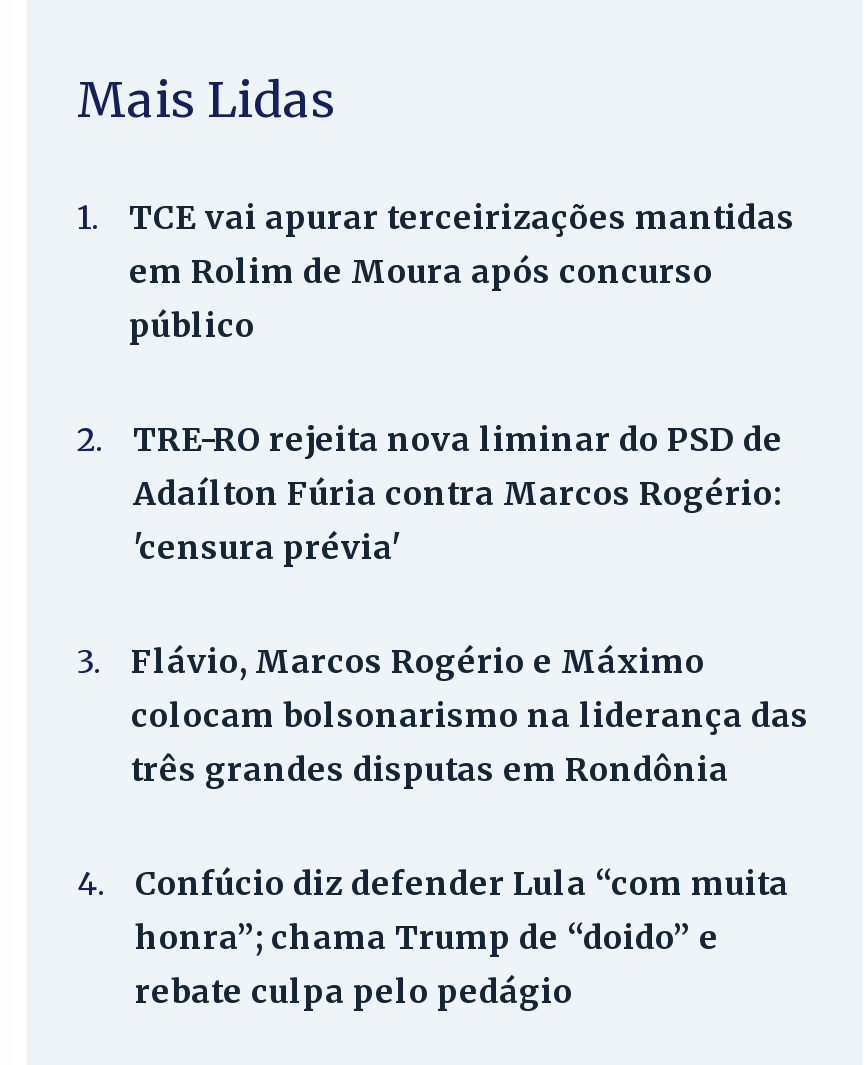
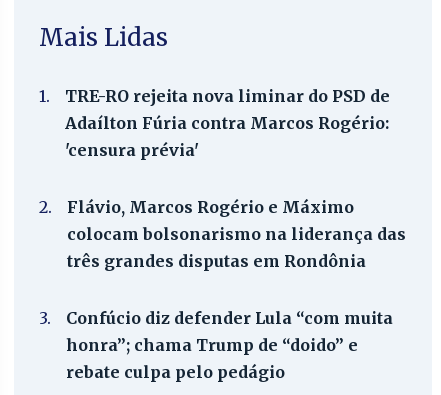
[77,197,795,459] TCE vai apurar terceirizações mantidas | em Rolim de Moura após concurso | público | 2. -> none
[77,641,705,681] 3. Flávio, Marcos Rogério e Máximo -> [39,197,354,217] 2. Flávio, Marcos Rogério e Máximo
[77,863,789,903] 4. Confúcio diz defender Lula “com muita -> [39,308,393,328] 3. Confúcio diz defender Lula “com muita

